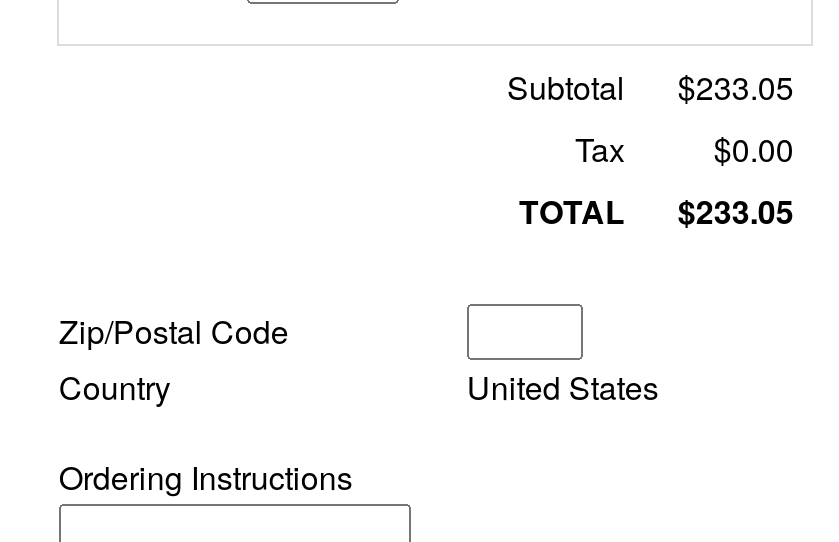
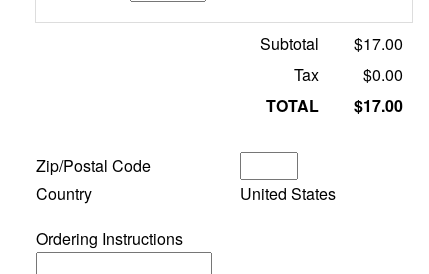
[507,64,794,110] Subtotal $233.05 -> [260,32,403,55] Subtotal $17.00
[519,188,794,234] TOTAL $233.05 -> [266,94,403,117] TOTAL $17.00

